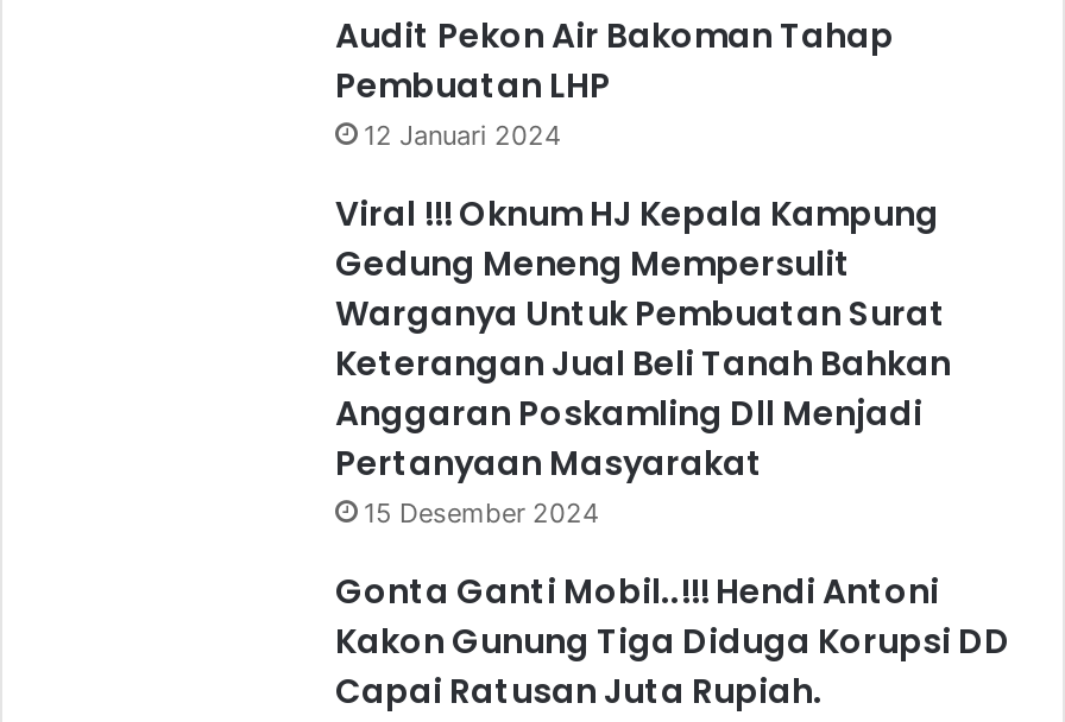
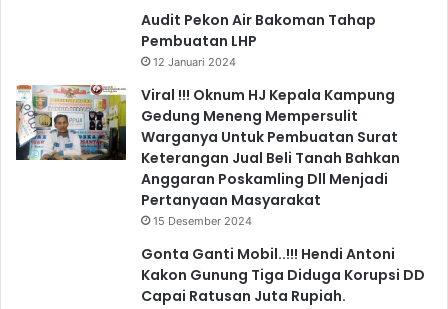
none -> [15,84,127,161] [image]

